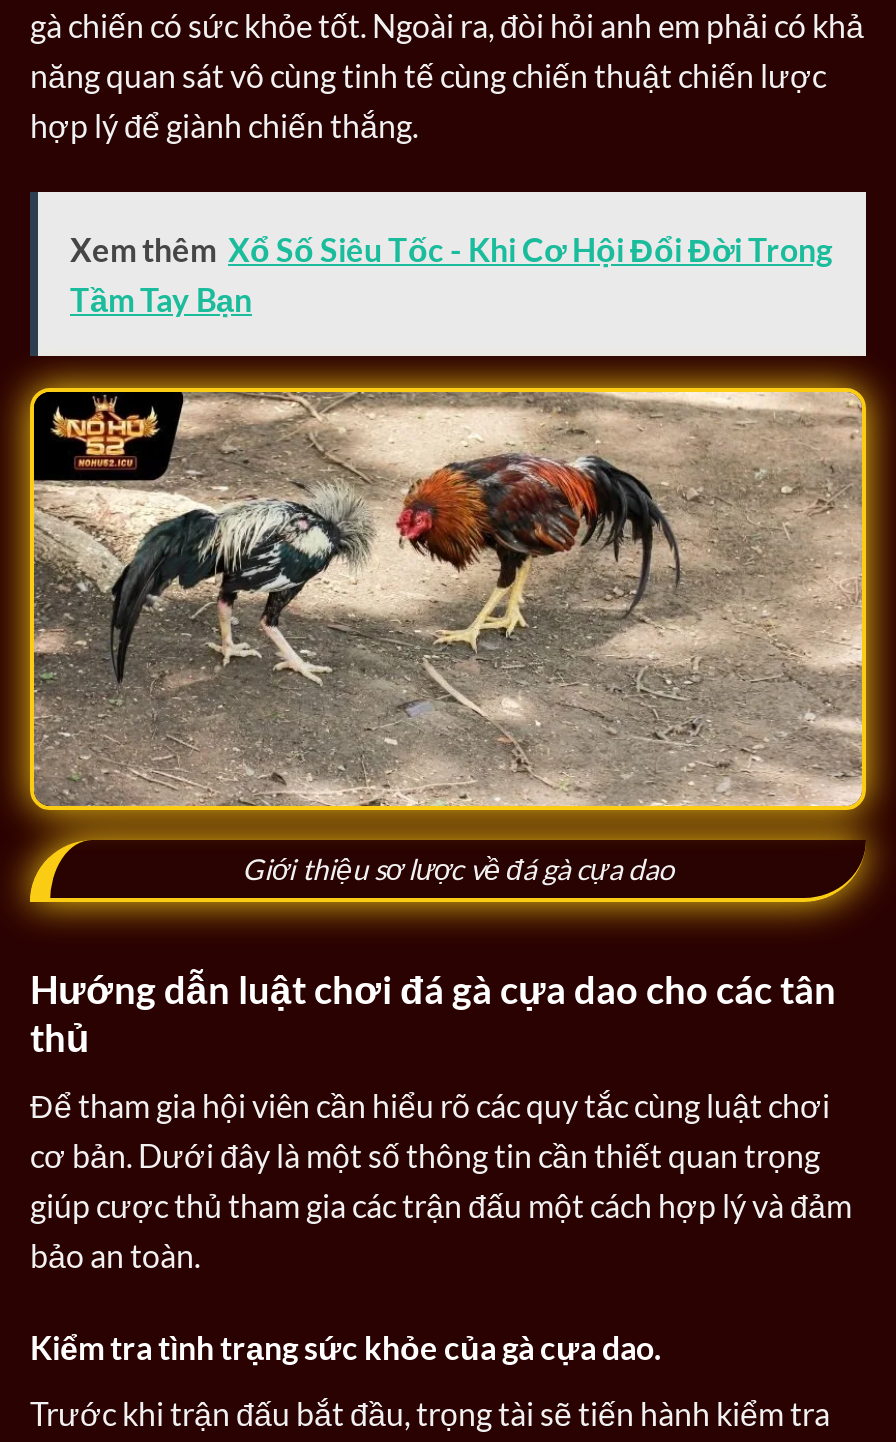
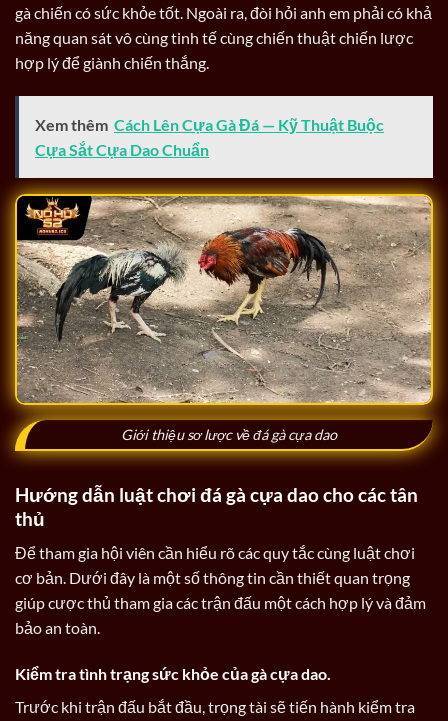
[70,230,832,318] Xem thêm Xổ Số Siêu Tốc - Khi Cơ Hội Đổi Đời Trong | Tầm Tay Bạn -> [35,115,384,159] Xem thêm Cách Lên Cựa Gà Đá — Kỹ Thuật Buộc | Cựa Sắt Cựa Dao Chuẩn

